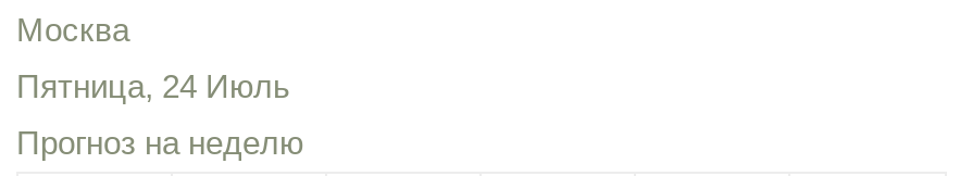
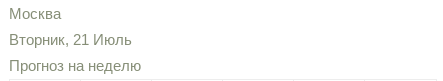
[16,67,290,104] Пятница, 24 Июль -> [9,31,132,48] Вторник, 21 Июль

